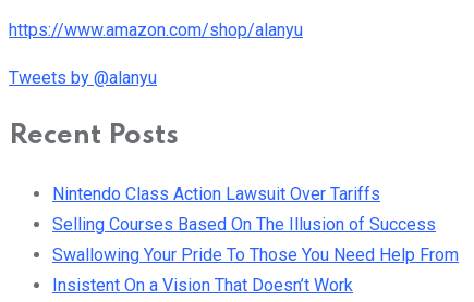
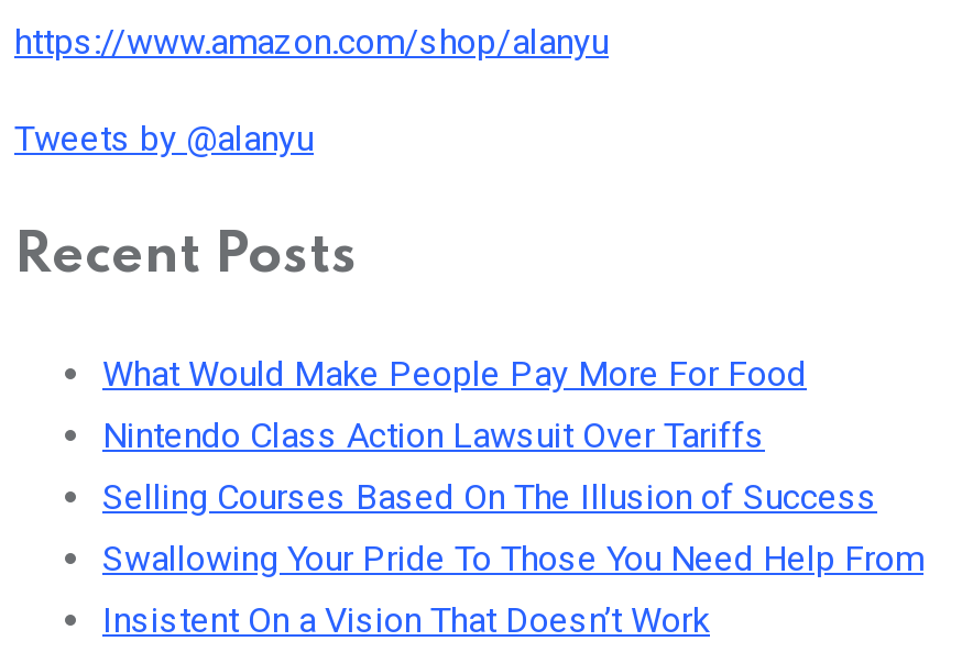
none -> [102,352,807,394] What Would Make People Pay More For Food

